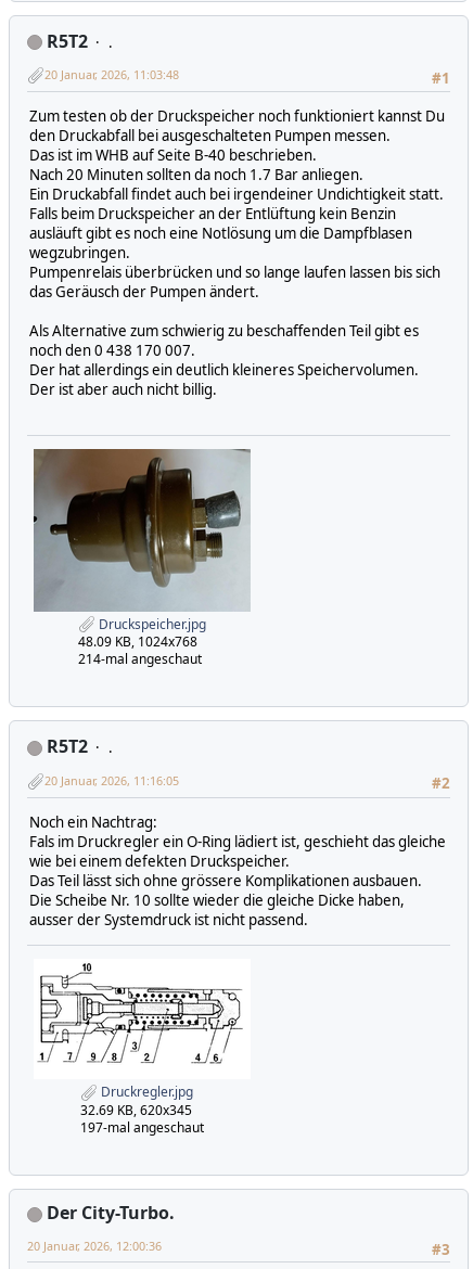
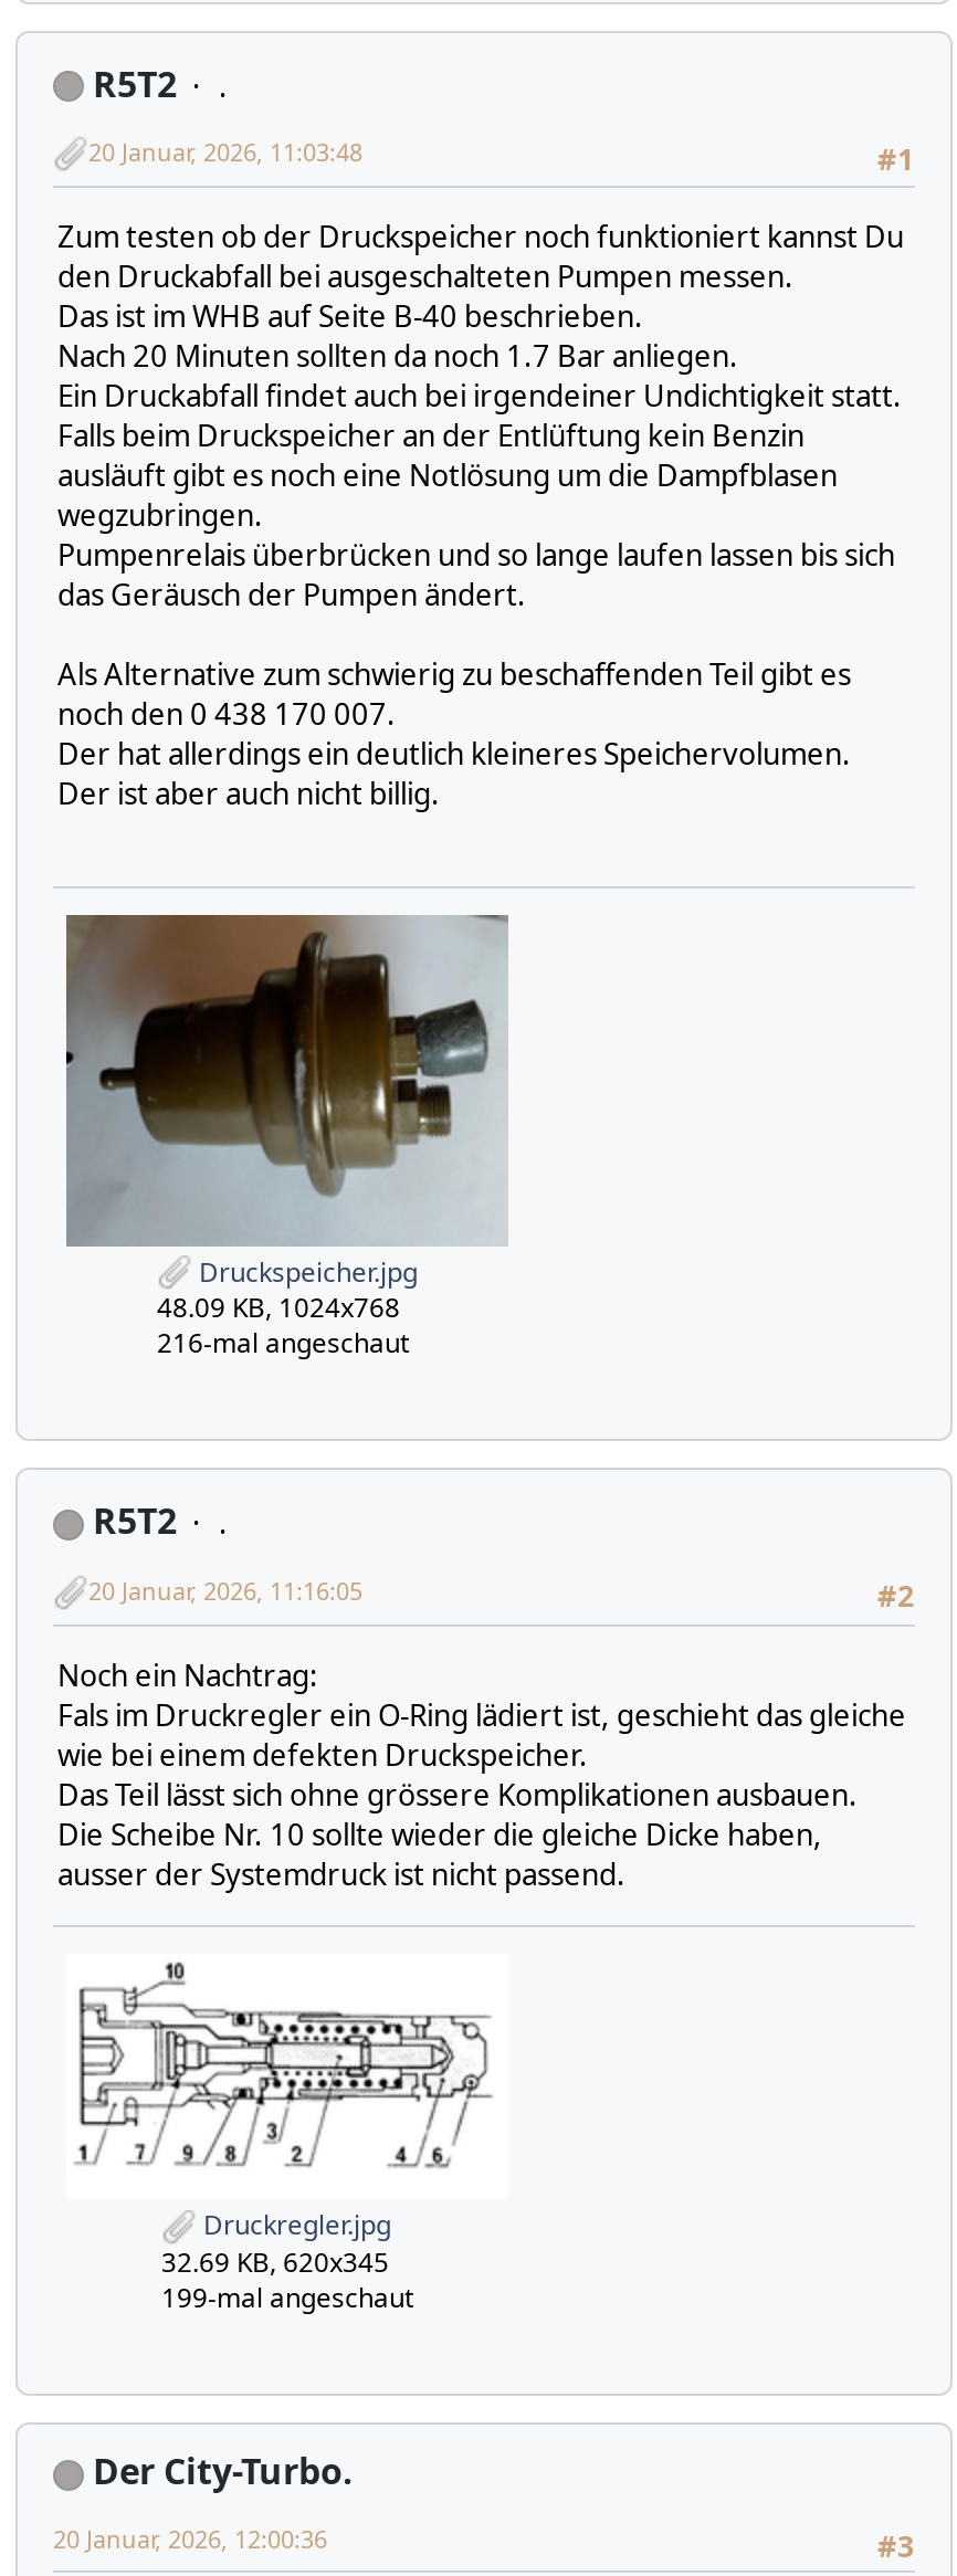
[78,650,202,668] 214-mal angeschaut -> [157,1325,409,1362] 216-mal angeschaut
[80,1118,204,1137] 197-mal angeschaut -> [161,2279,413,2316] 199-mal angeschaut

